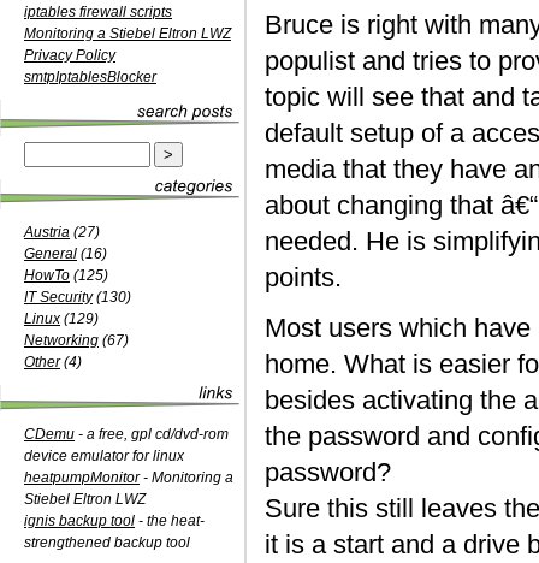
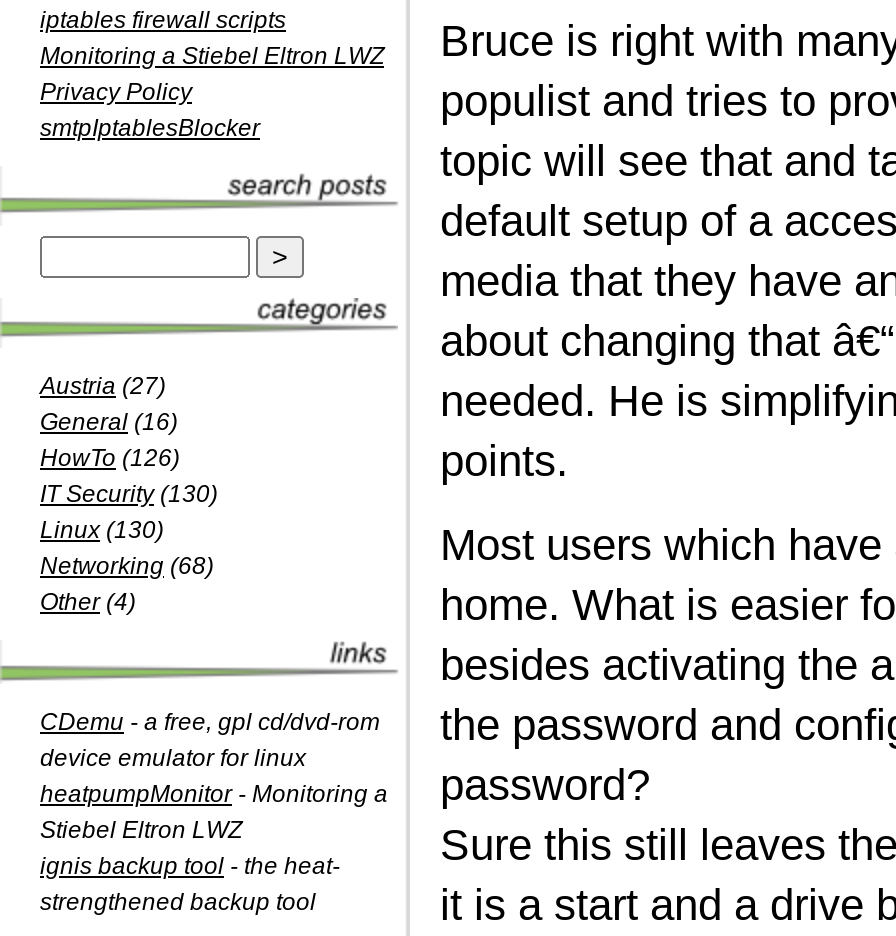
[24,267,108,284] HowTo (125) -> [40,444,180,472] HowTo (126)
[24,310,99,327] Linux (129) -> [40,516,164,544] Linux (130)
[24,332,129,349] Networking (67) -> [40,552,214,580] Networking (68)

